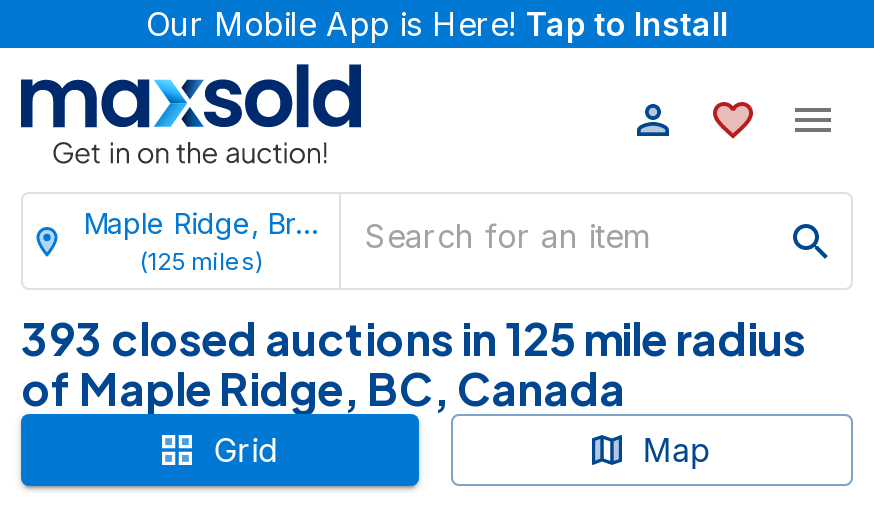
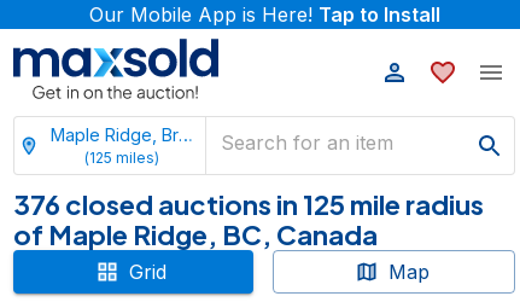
[21,310,805,366] 393 closed auctions in 125 mile radius -> [13,187,484,221] 376 closed auctions in 125 mile radius

